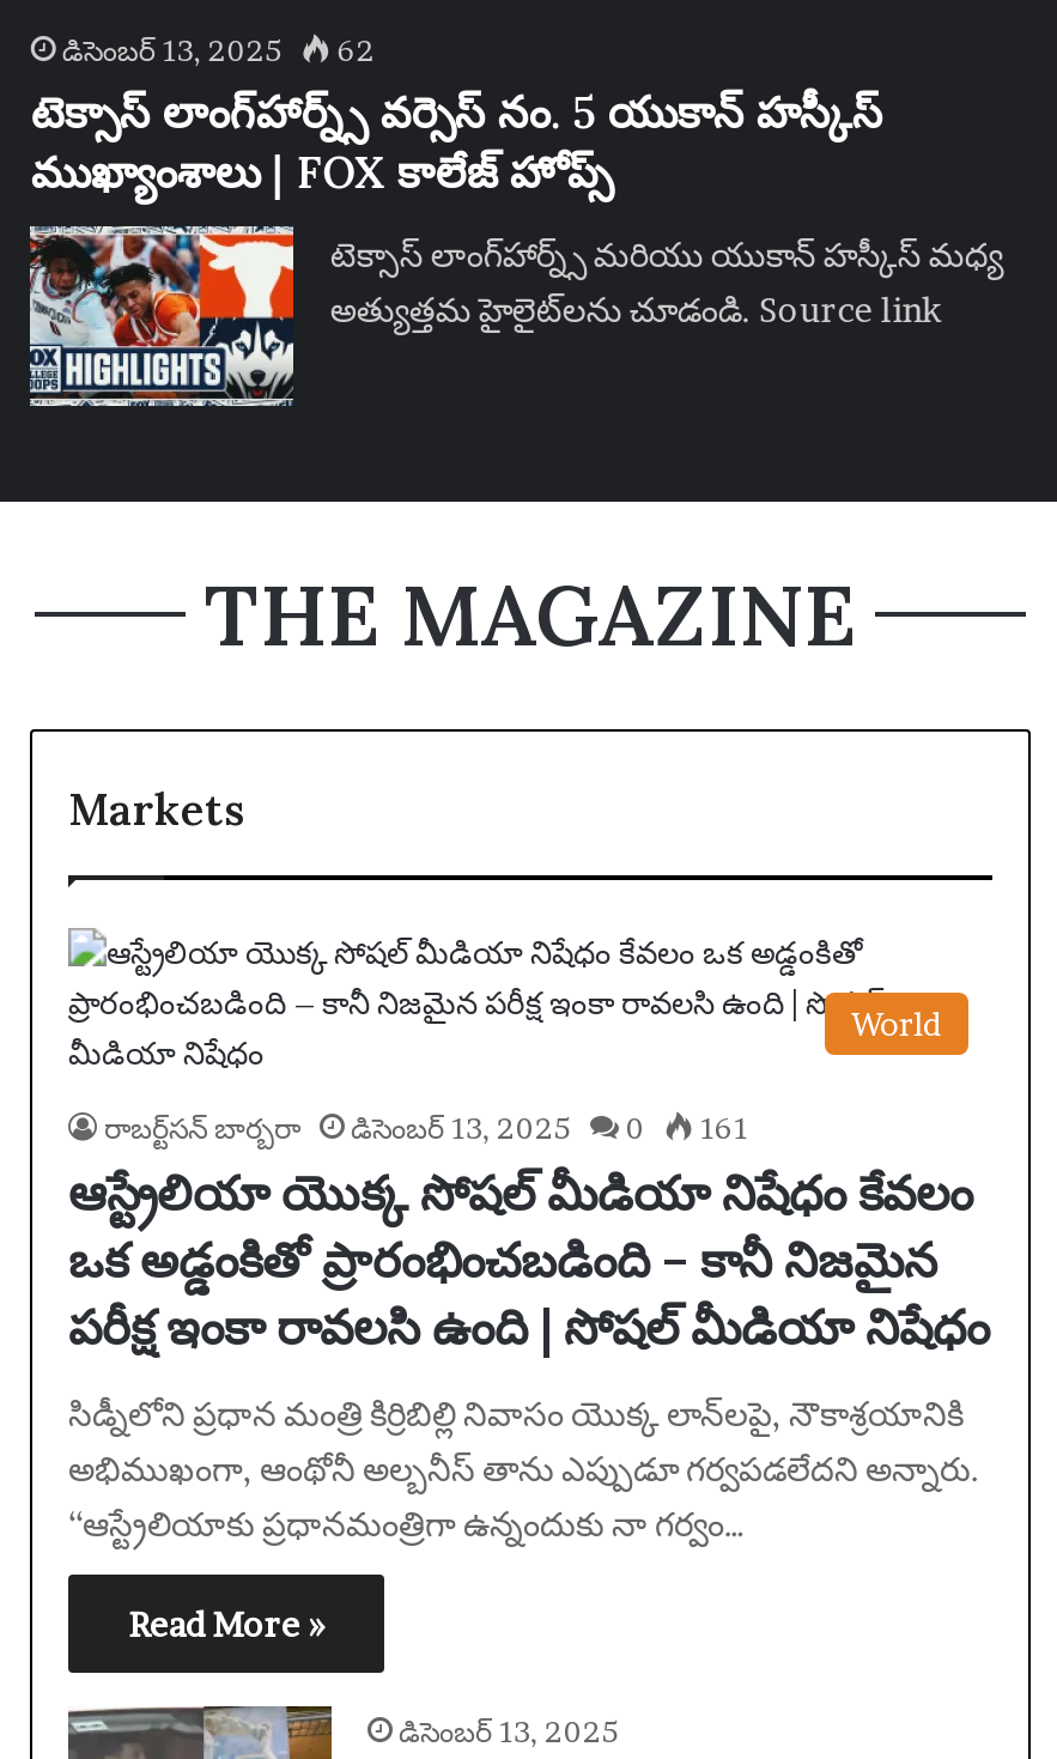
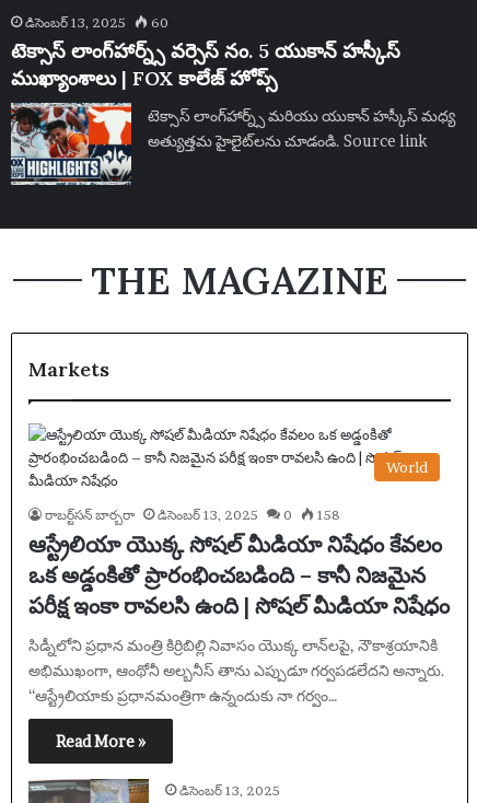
[62,32,375,68] డిసెంబర్ 13, 2025 62 -> [25,14,169,30] డిసెంబర్ 13, 2025 60
[104,1109,748,1145] రాబర్ట్‌సన్ బార్బరా డిసెంబర్ 13, 2025 0 161 -> [45,506,340,523] రాబర్ట్‌సన్ బార్బరా డిసెంబర్ 13, 2025 0 158

